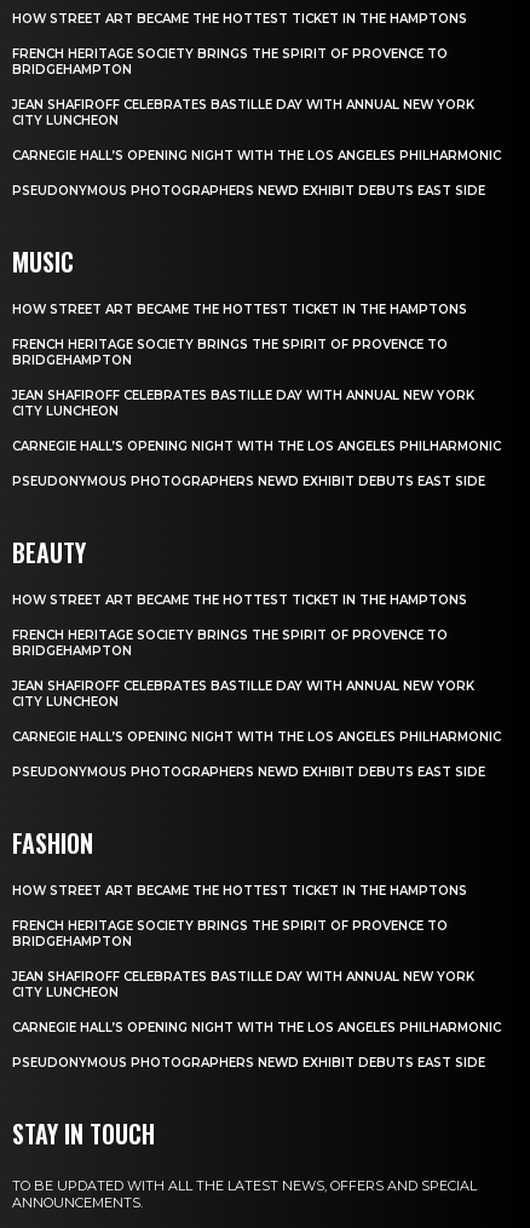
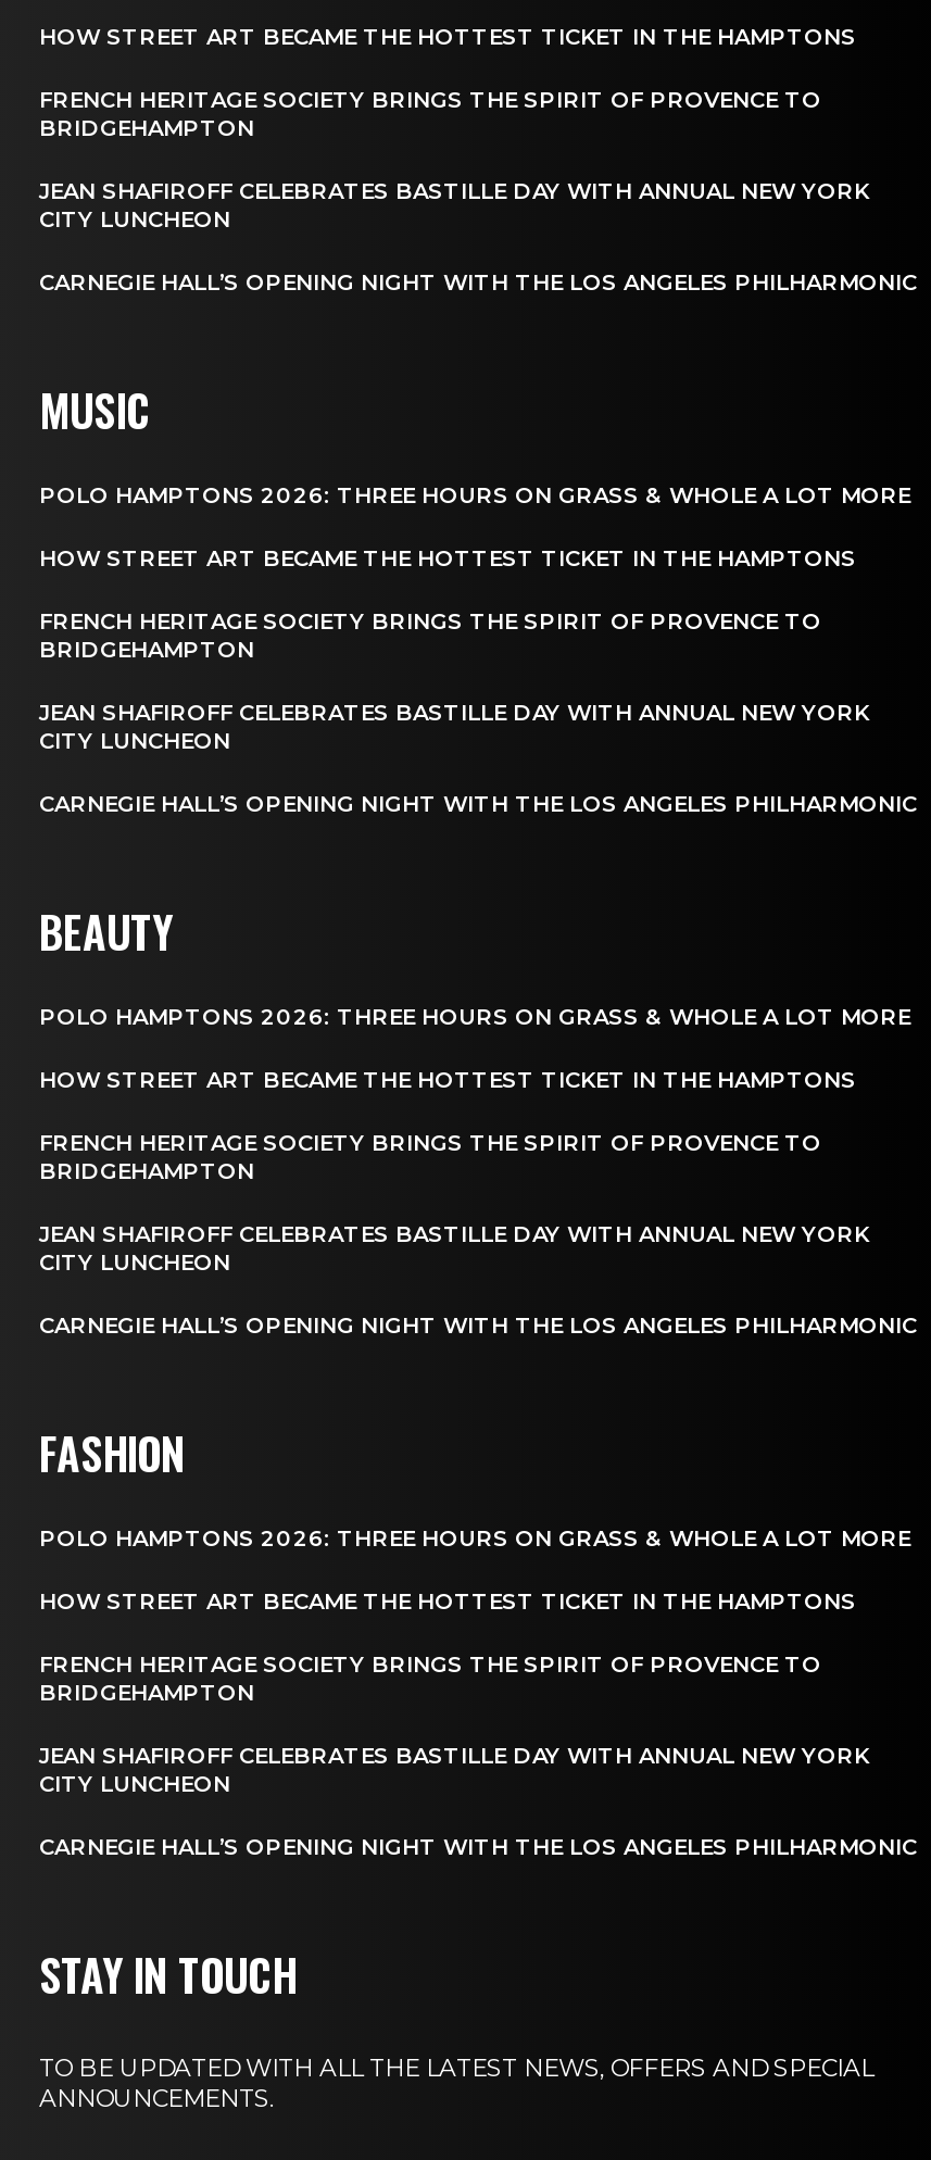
[12,182,485,198] PSEUDONYMOUS PHOTOGRAPHERS NEWD EXHIBIT DEBUTS EAST SIDE -> none
none -> [39,482,910,510] POLO HAMPTONS 2026: THREE HOURS ON GRASS & WHOLE A LOT MORE
[12,473,485,489] PSEUDONYMOUS PHOTOGRAPHERS NEWD EXHIBIT DEBUTS EAST SIDE -> none
none -> [39,1003,910,1031] POLO HAMPTONS 2026: THREE HOURS ON GRASS & WHOLE A LOT MORE
[12,764,485,779] PSEUDONYMOUS PHOTOGRAPHERS NEWD EXHIBIT DEBUTS EAST SIDE -> none
none -> [39,1525,910,1553] POLO HAMPTONS 2026: THREE HOURS ON GRASS & WHOLE A LOT MORE
[12,1054,485,1070] PSEUDONYMOUS PHOTOGRAPHERS NEWD EXHIBIT DEBUTS EAST SIDE -> none

